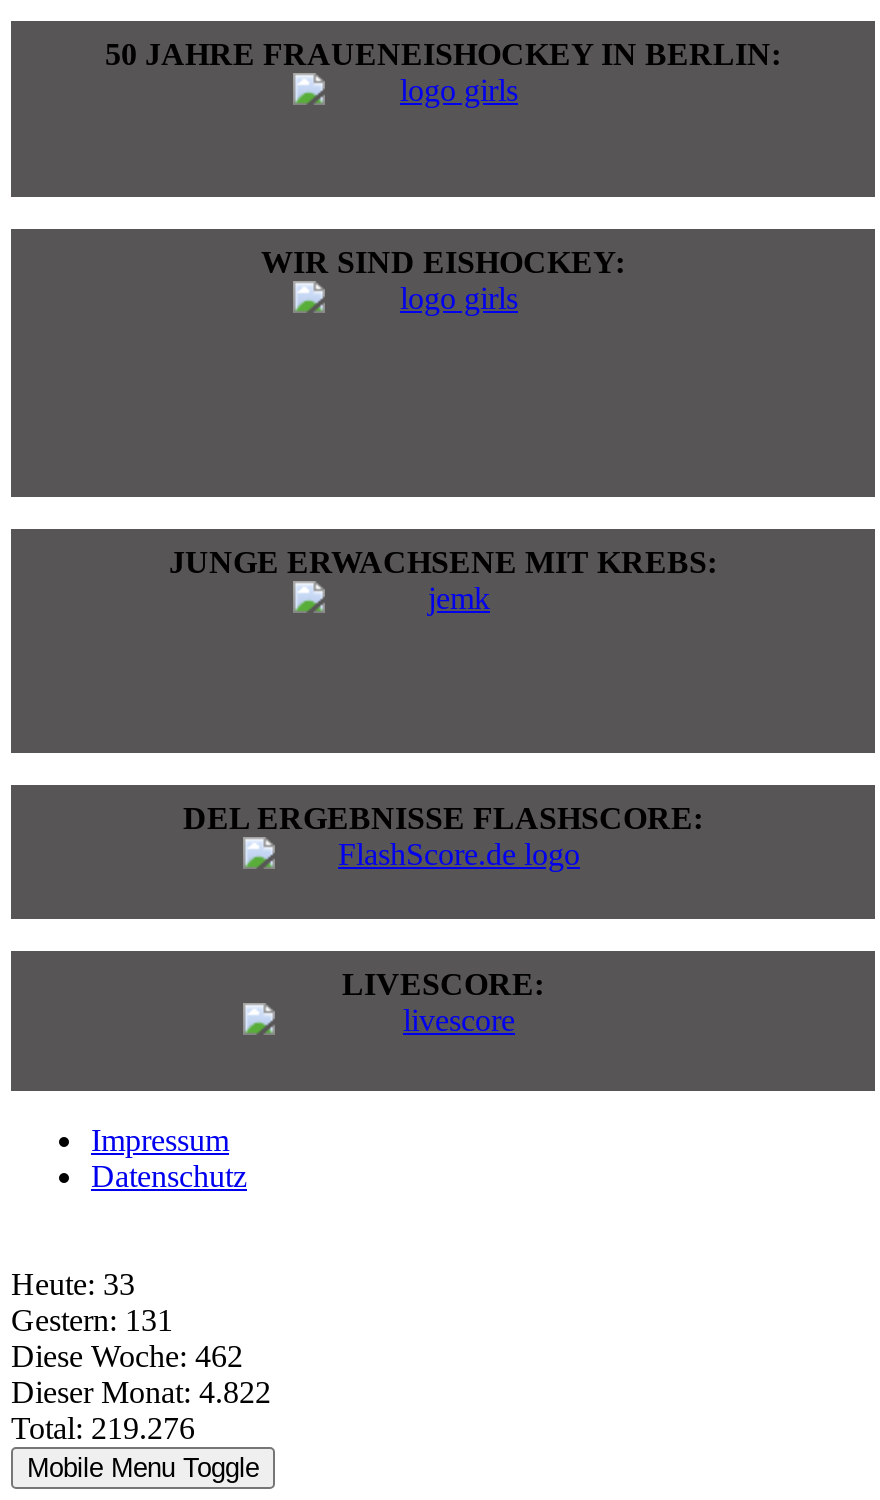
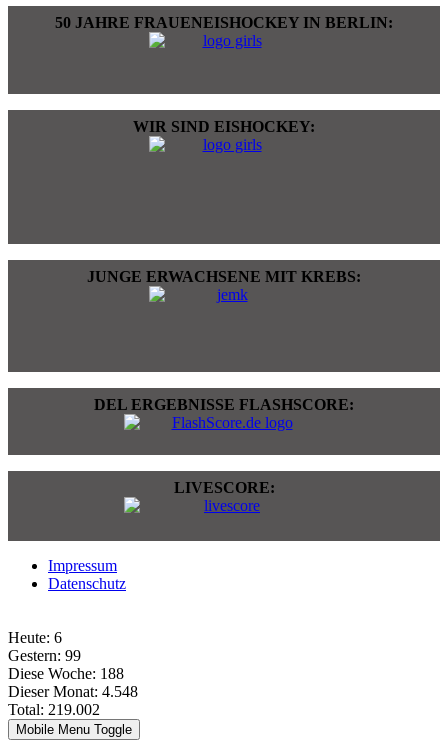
[11,1267,135,1301] Heute: 33 -> [8,629,62,646] Heute: 6
[11,1303,173,1337] Gestern: 131 -> [8,647,81,664] Gestern: 99
[11,1339,243,1373] Diese Woche: 462 -> [8,665,124,682] Diese Woche: 188
[11,1375,271,1409] Dieser Monat: 4.822 -> [8,683,138,700] Dieser Monat: 4.548
[11,1411,195,1445] Total: 219.276 -> [8,701,100,718] Total: 219.002

